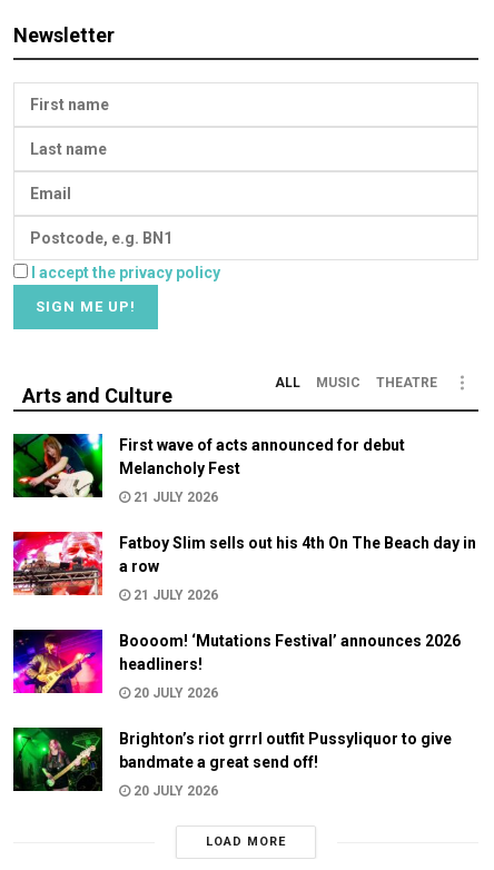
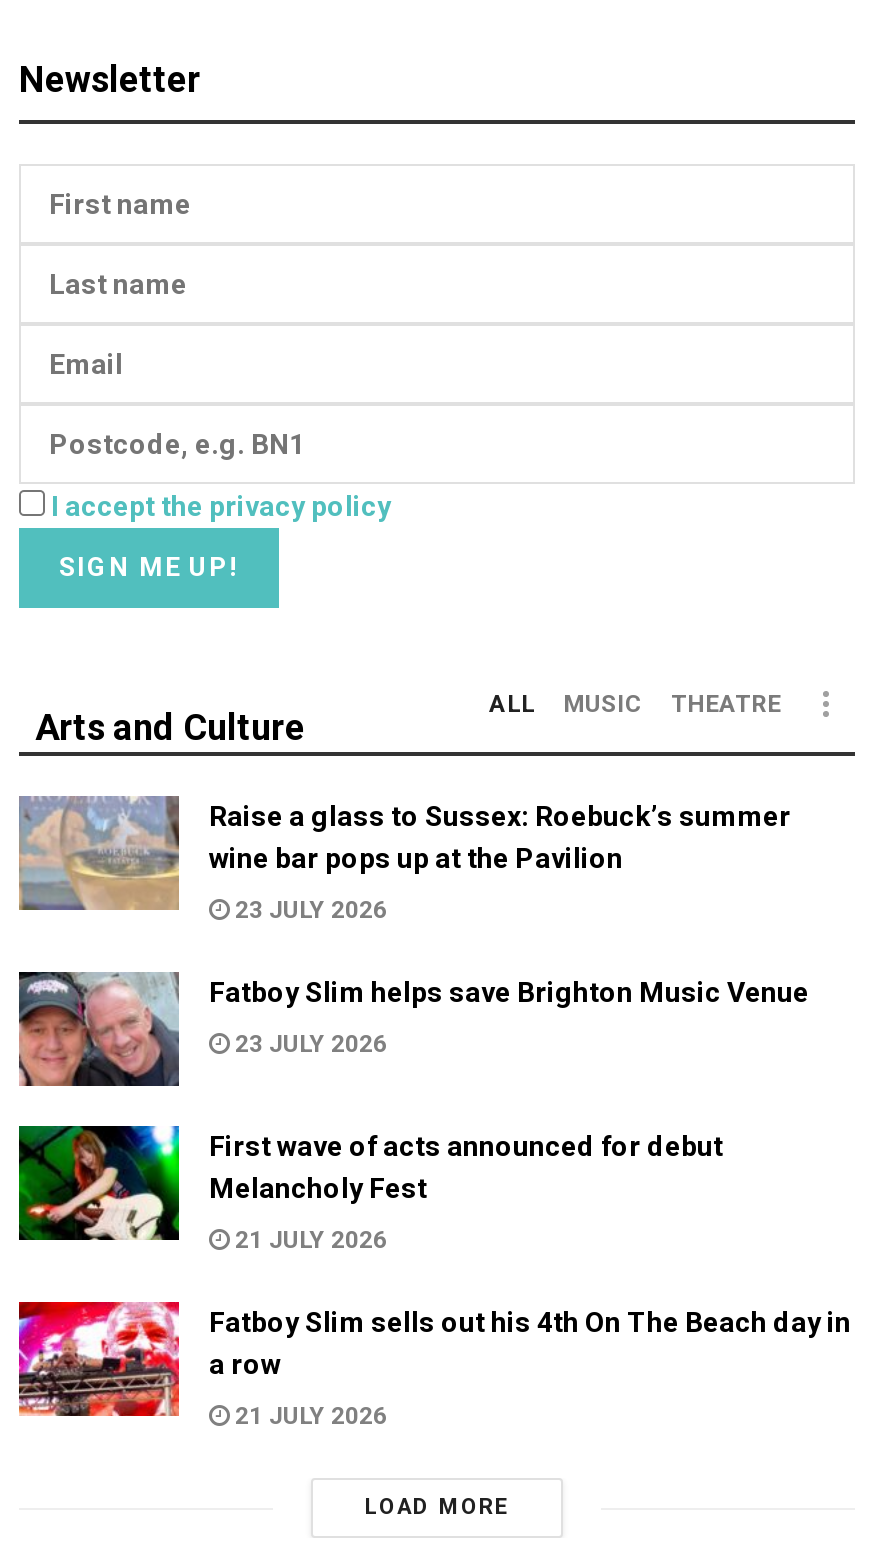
none -> [17,970,181,1086] [image]
none -> [19,794,809,1058] [image] | Raise a glass to Sussex: Roebuck’s summer | wine bar pops up at the Pavilion | 23 JULY 2026 | Fatboy Slim helps save Brighton Music Venue | 23 JULY 2026
moved [11,432,476,603] -> [15,1122,851,1430]: [image] | First wave of acts announced for debut | Melancholy Fest | 21 JULY 2026 | Fatboy Slim sells out his 4th On The Beach day in | a row | 21 JULY 2026
[12,629,461,799] [image] | Boooom! ‘Mutations Festival’ announces 2026 | headliners! | 20 JULY 2026 | Brighton’s riot grrrl outfit Pussyliquor to give | bandmate a great send off! | 20 JULY 2026 -> none
[12,726,103,792] [image] -> none

